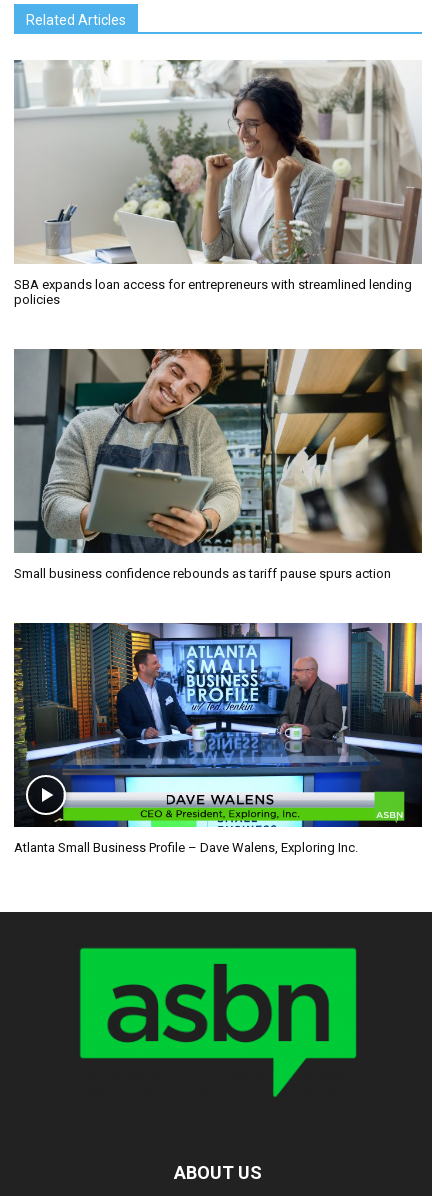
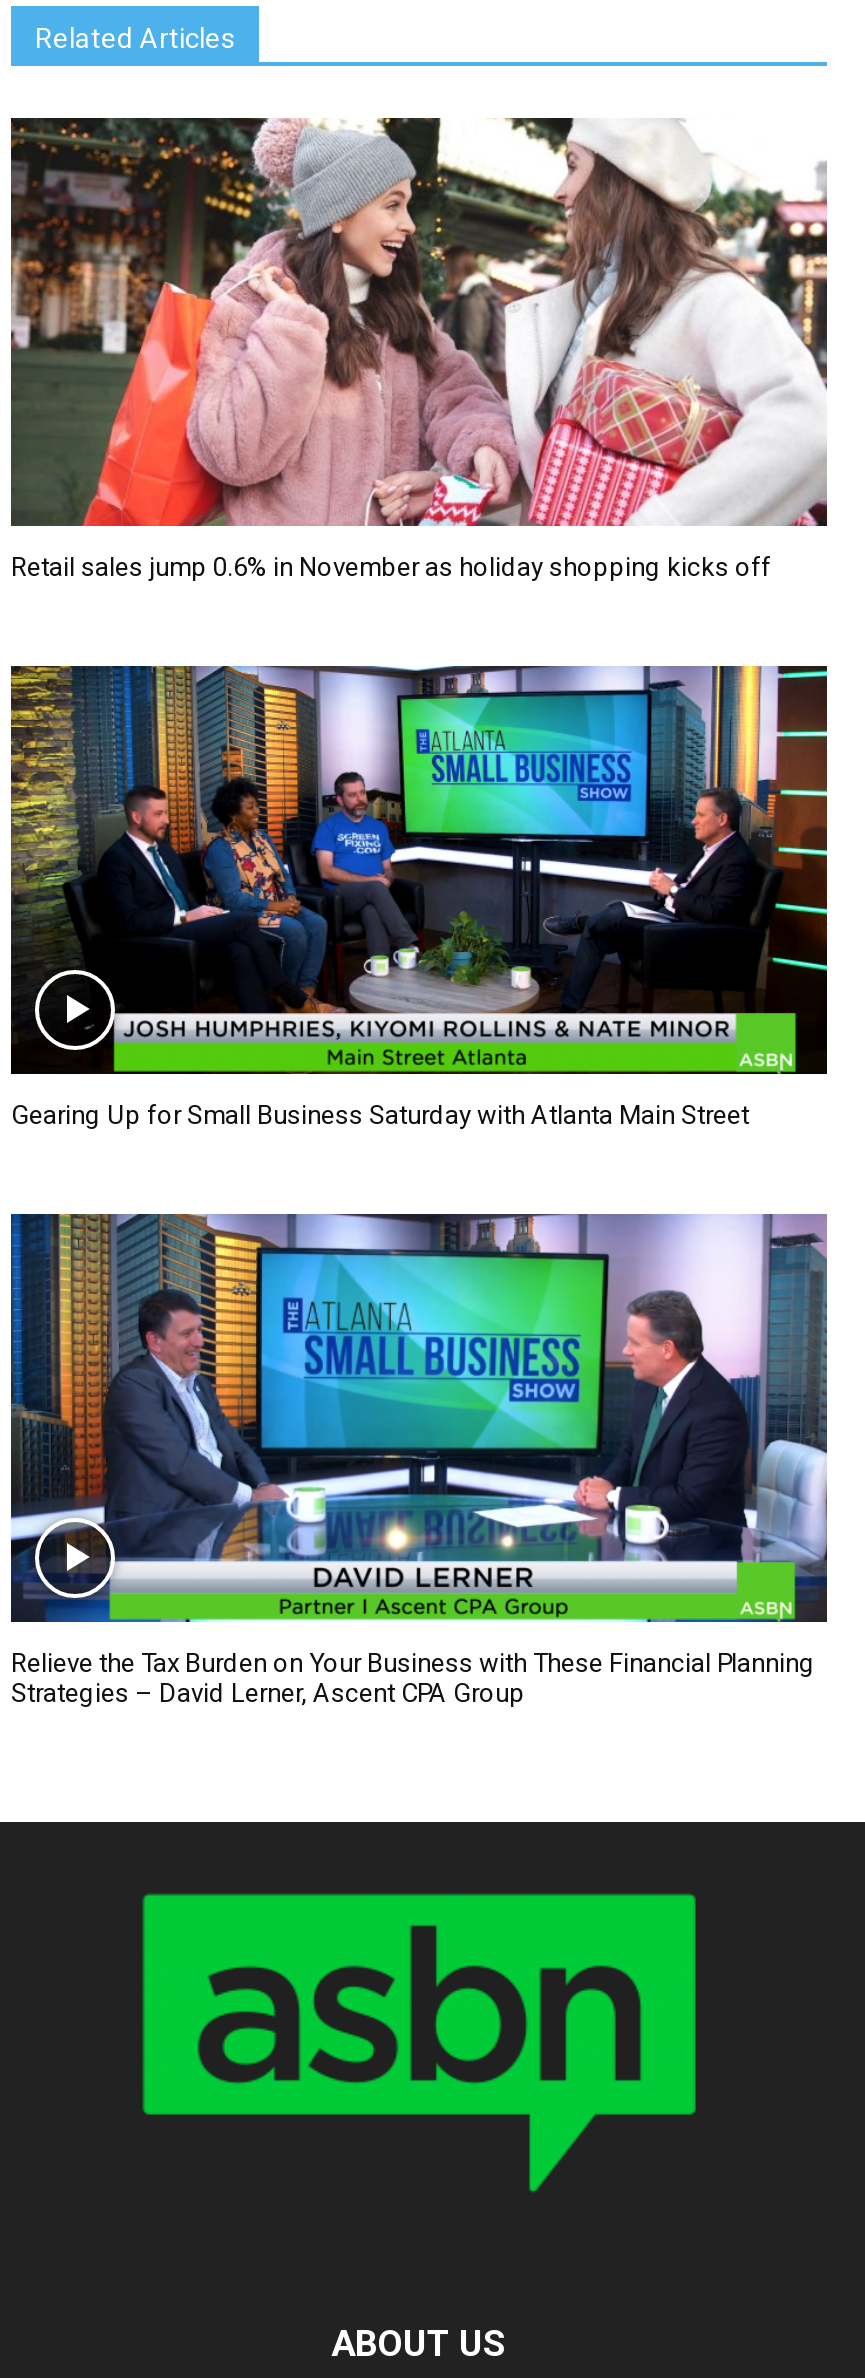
[14,59,422,307] [image] | SBA expands loan access for entrepreneurs with streamlined lending | policies -> [9,116,829,583] [image] | Retail sales jump 0.6% in November as holiday shopping kicks off
[13,334,423,581] [image] | Small business confidence rebounds as tariff pause spurs action -> [9,664,829,1131] [image] | Gearing Up for Small Business Saturday with Atlanta Main Street
[13,608,423,855] [image] | Atlanta Small Business Profile – Dave Walens, Exploring Inc. -> [9,1212,829,1709] [image] | Relieve the Tax Burden on Your Business with These Financial Planning | Strategies – David Lerner, Ascent CPA Group

